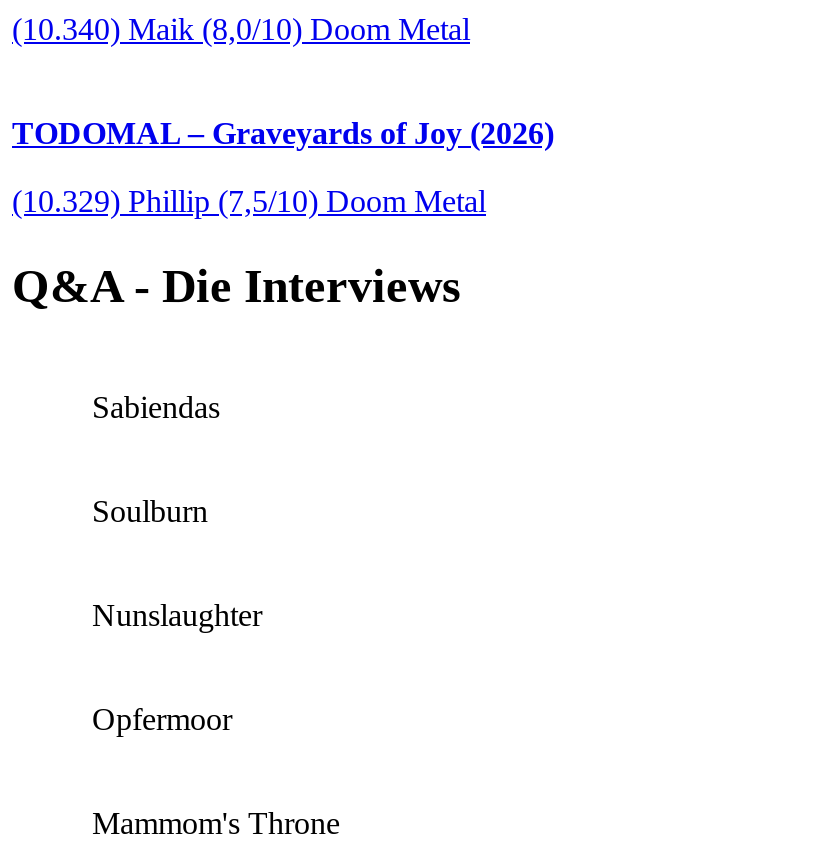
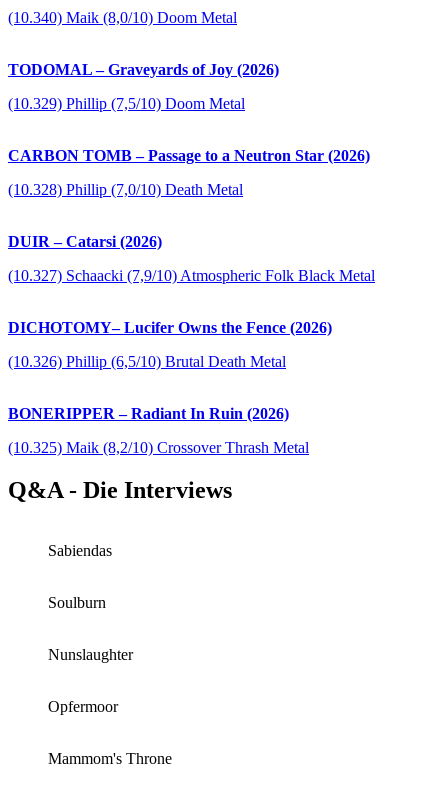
none -> [8,147,375,456] CARBON TOMB – Passage to a Neutron Star (2026) | (10.328) Phillip (7,0/10) Death Metal | DUIR – Catarsi (2026) | (10.327) Schaacki (7,9/10) Atmospheric Folk Black Metal | DICHOTOMY– Lucifer Owns the Fence (2026) | (10.326) Phillip (6,5/10) Brutal Death Metal | BONERIPPER – Radiant In Ruin (2026) | (10.325) Maik (8,2/10) Crossover Thrash Metal

